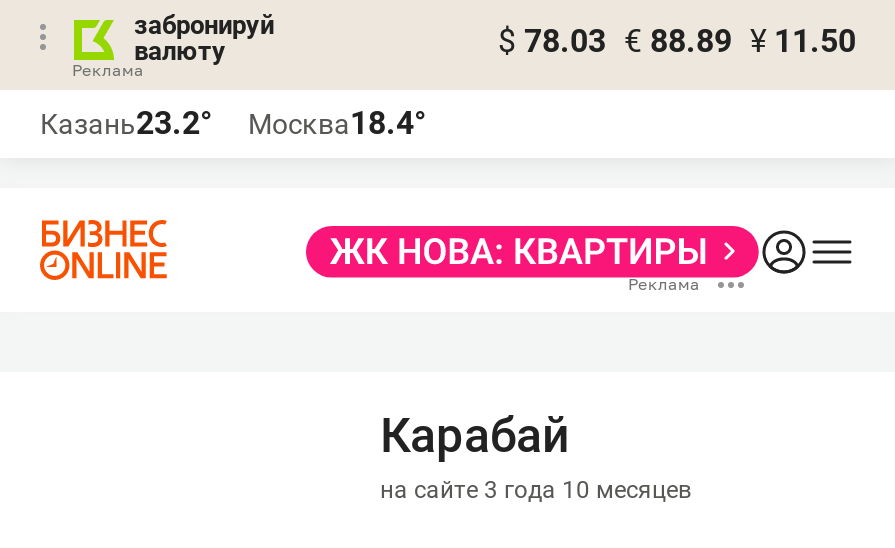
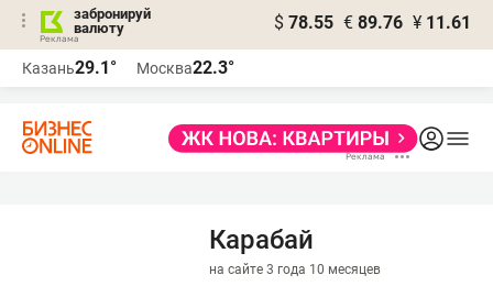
[498,22,856,60] $ 78.03 € 88.89 ¥ 11.50 -> [274,12,471,33] $ 78.55 € 89.76 ¥ 11.61
[40,104,212,142] Казань23.2° -> [22,57,117,78] Казань29.1°
[248,104,426,142] Москва18.4° -> [136,57,234,78] Москва22.3°

